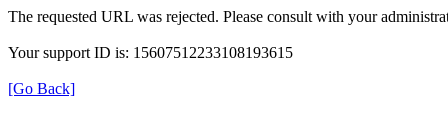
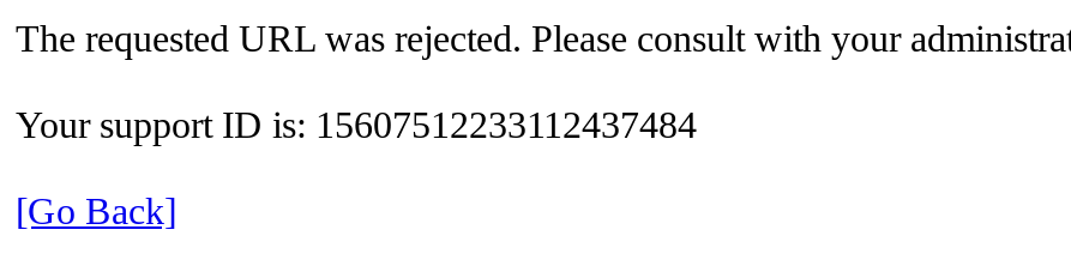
[8,44,293,61] Your support ID is: 15607512233108193615 -> [16,104,697,145] Your support ID is: 15607512233112437484

